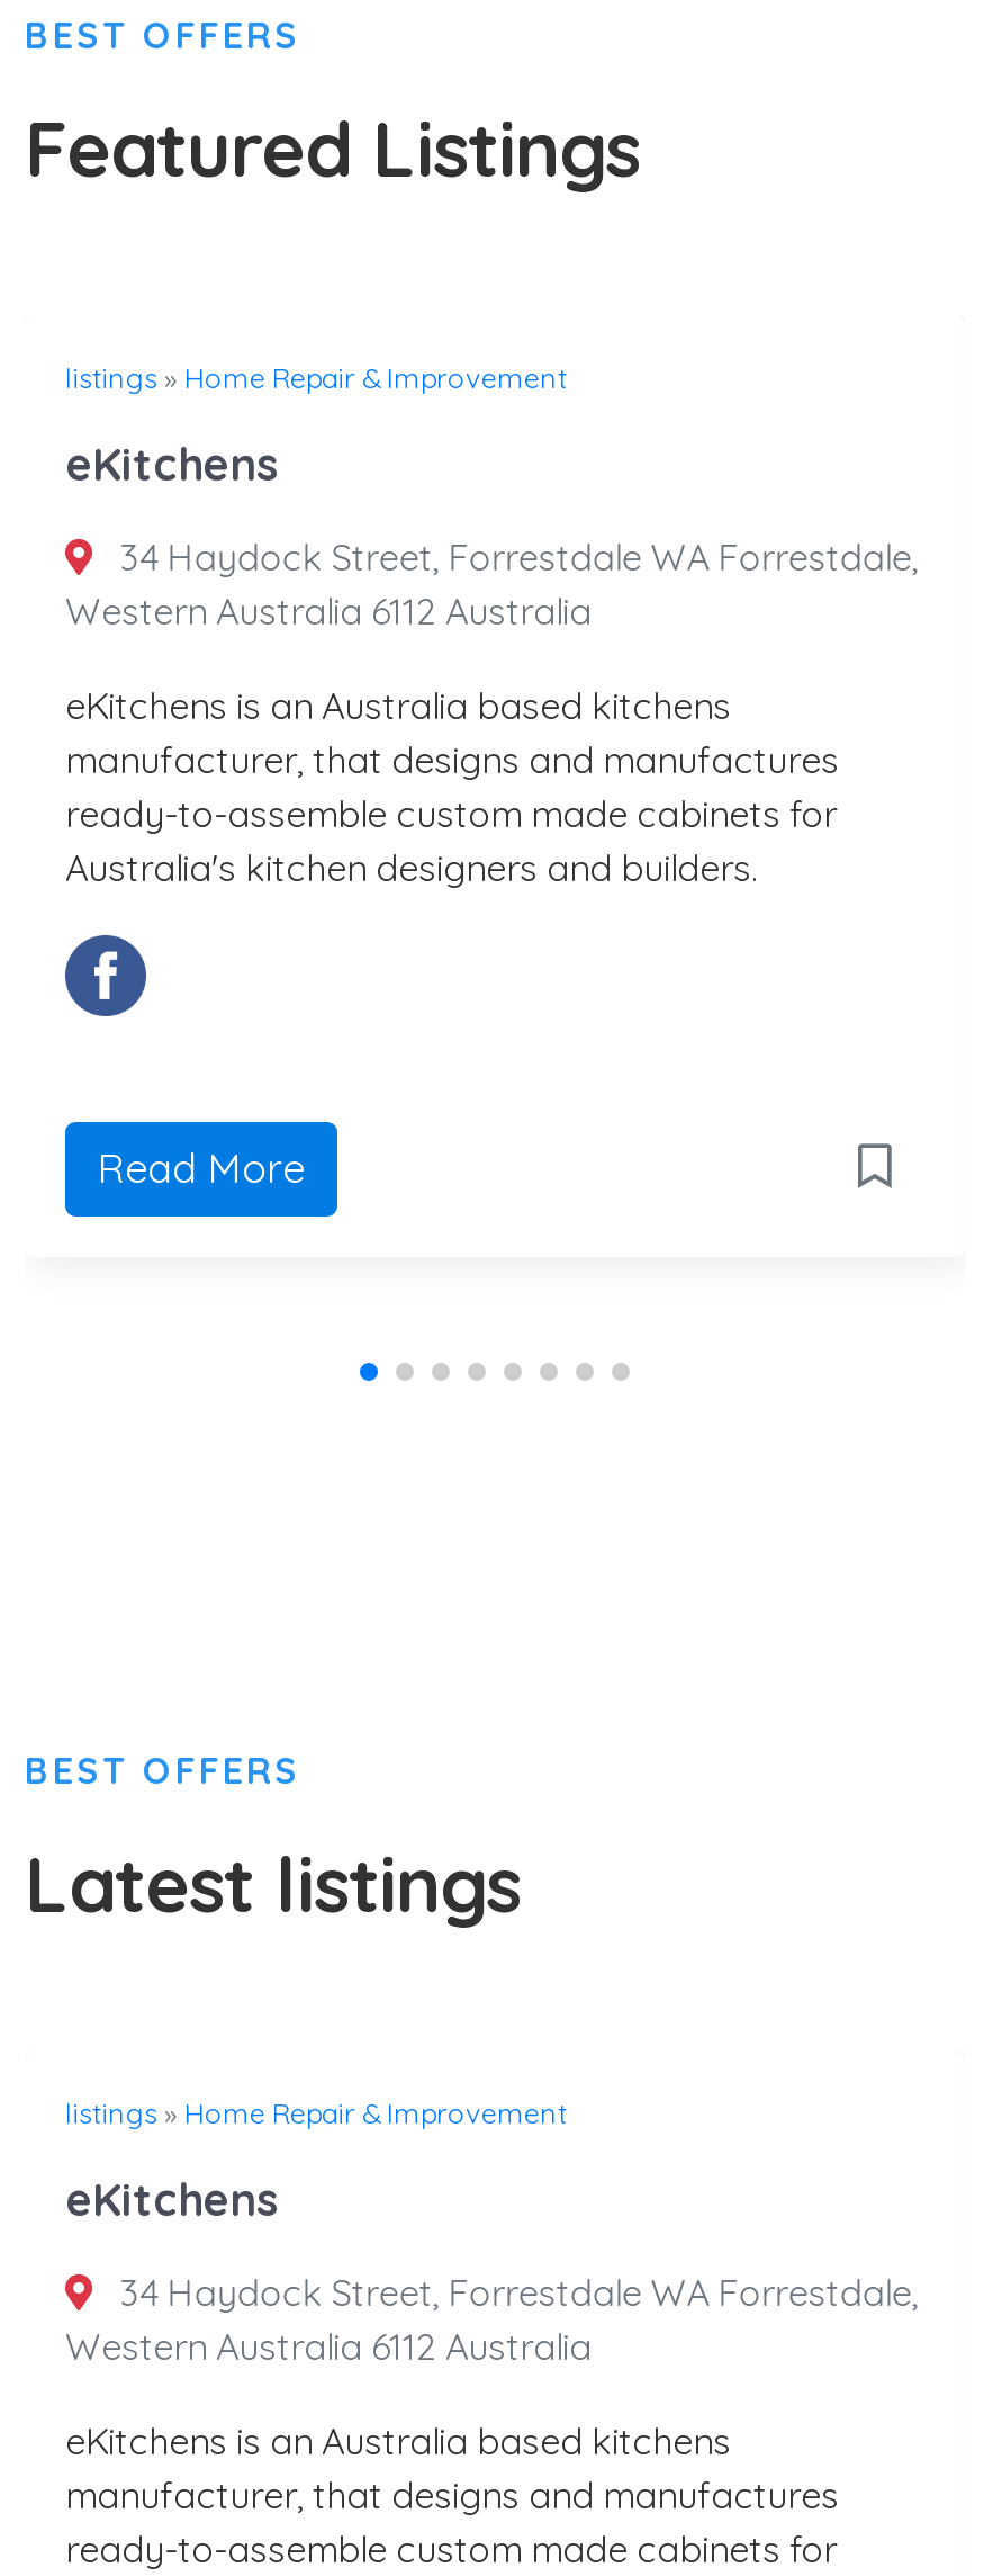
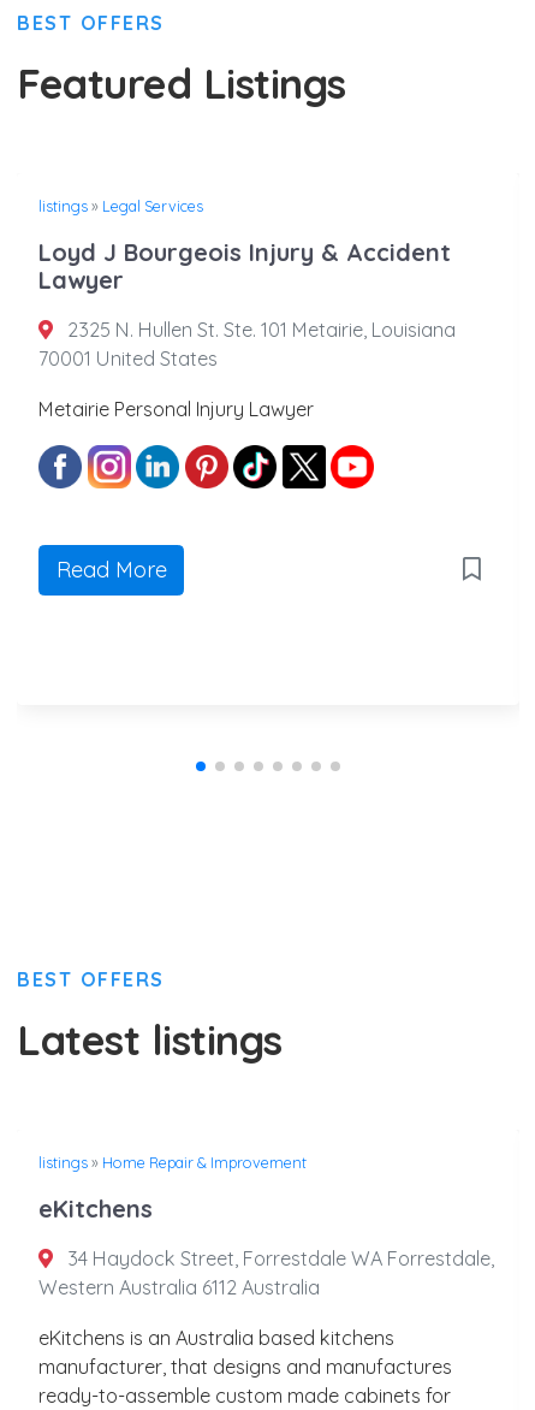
[65,359,567,395] listings» Home Repair & Improvement -> [38,196,203,215] listings» Legal Services
[65,436,279,492] eKitchens -> [38,237,451,295] Loyd J Bourgeois Injury & Accident | Lawyer
[65,535,918,634] 34 Haydock Street, Forrestdale WA Forrestdale, | Western Australia 6112 Australia -> [38,318,456,371] 2325 N. Hullen St. Ste. 101 Metairie, Louisiana | 70001 United States
[65,683,839,890] eKitchens is an Australia based kitchens | manufacturer, that designs and manufactures | ready-to-assemble custom made cabinets for | Australia's kitchen designers and builders. -> [38,397,314,421] Metairie Personal Injury Lawyer
moved [98,1143,305,1195] -> [56,556,167,584]: Read More

